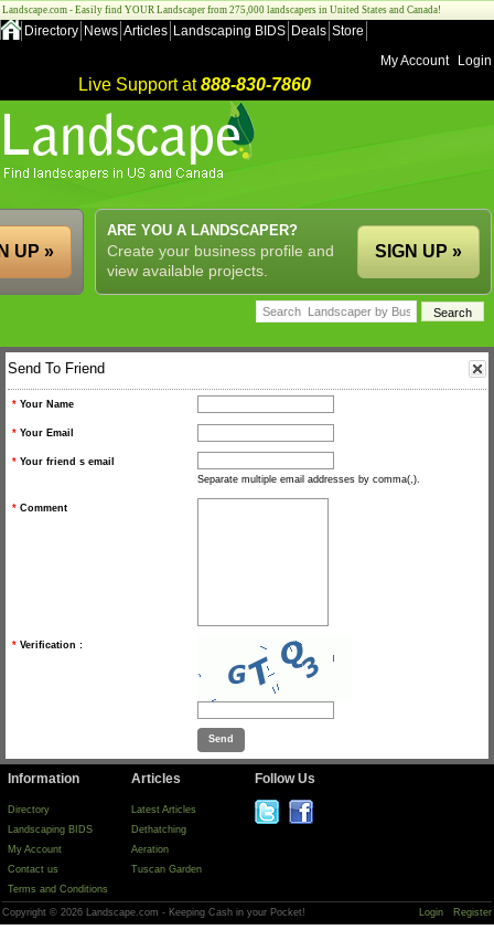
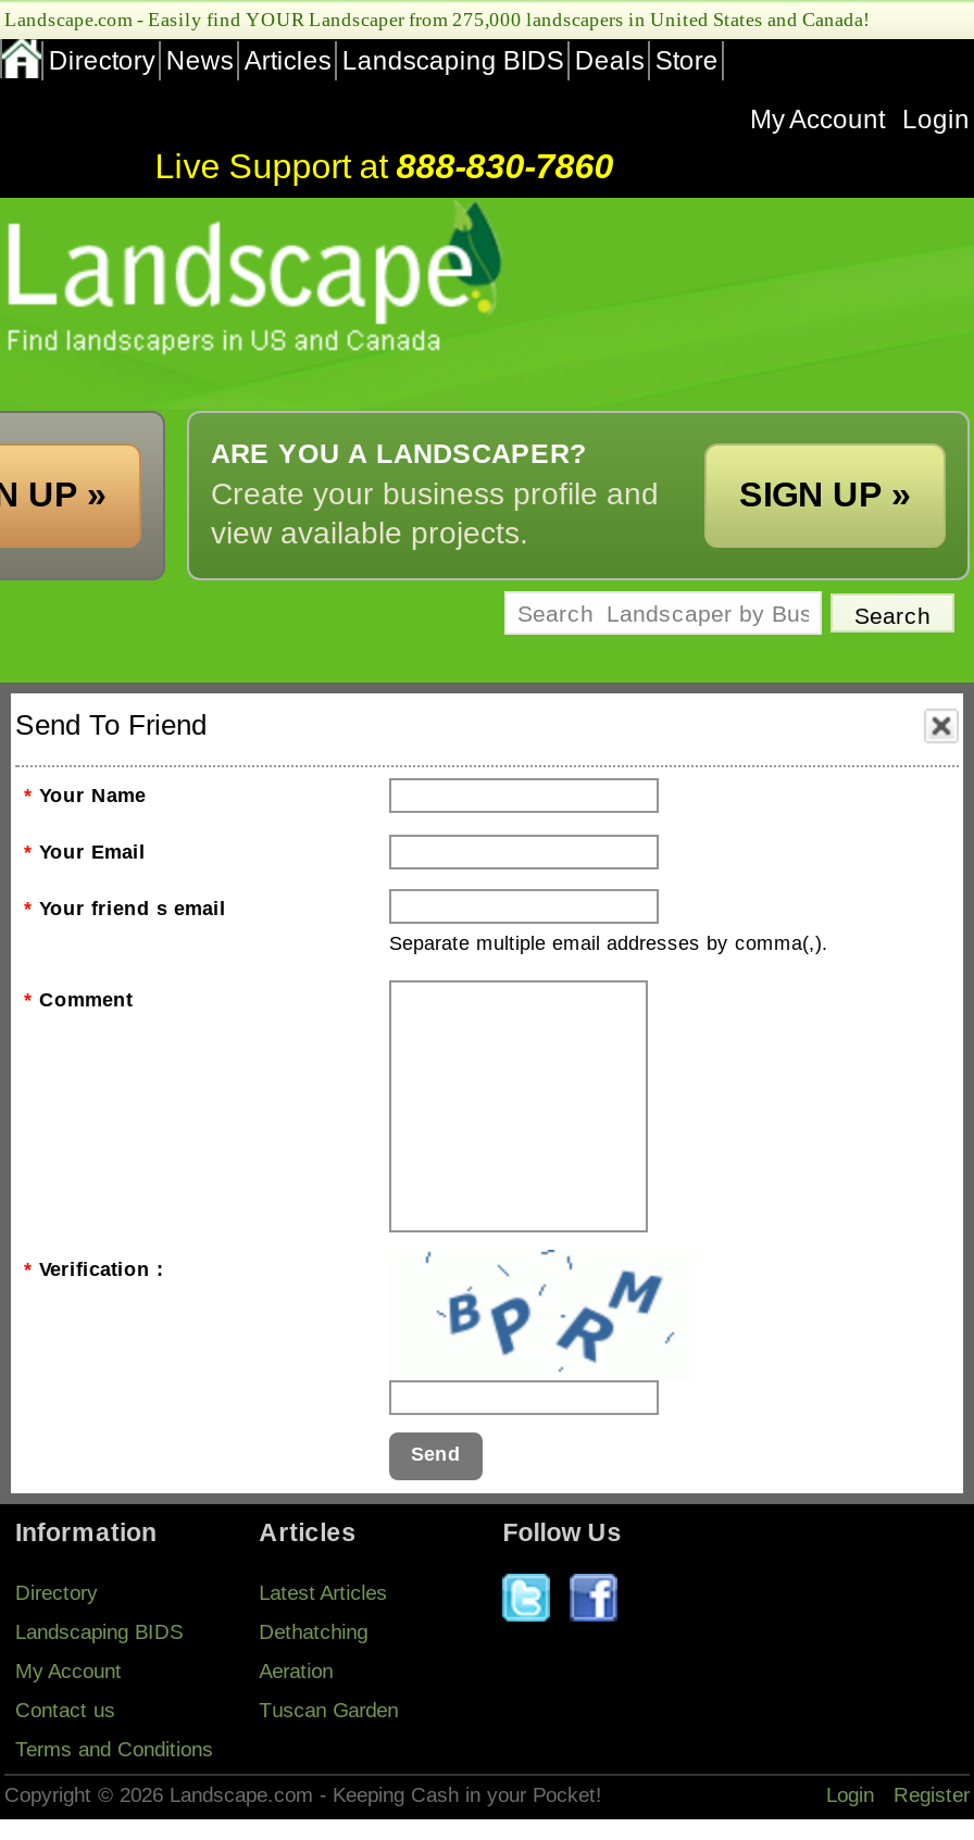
[228,636,335,694] [image] -> [424,1248,674,1372] [image]

